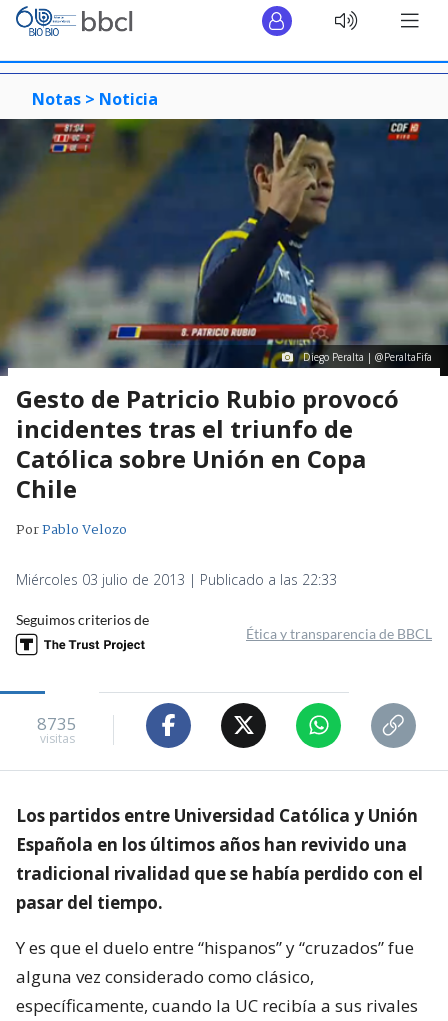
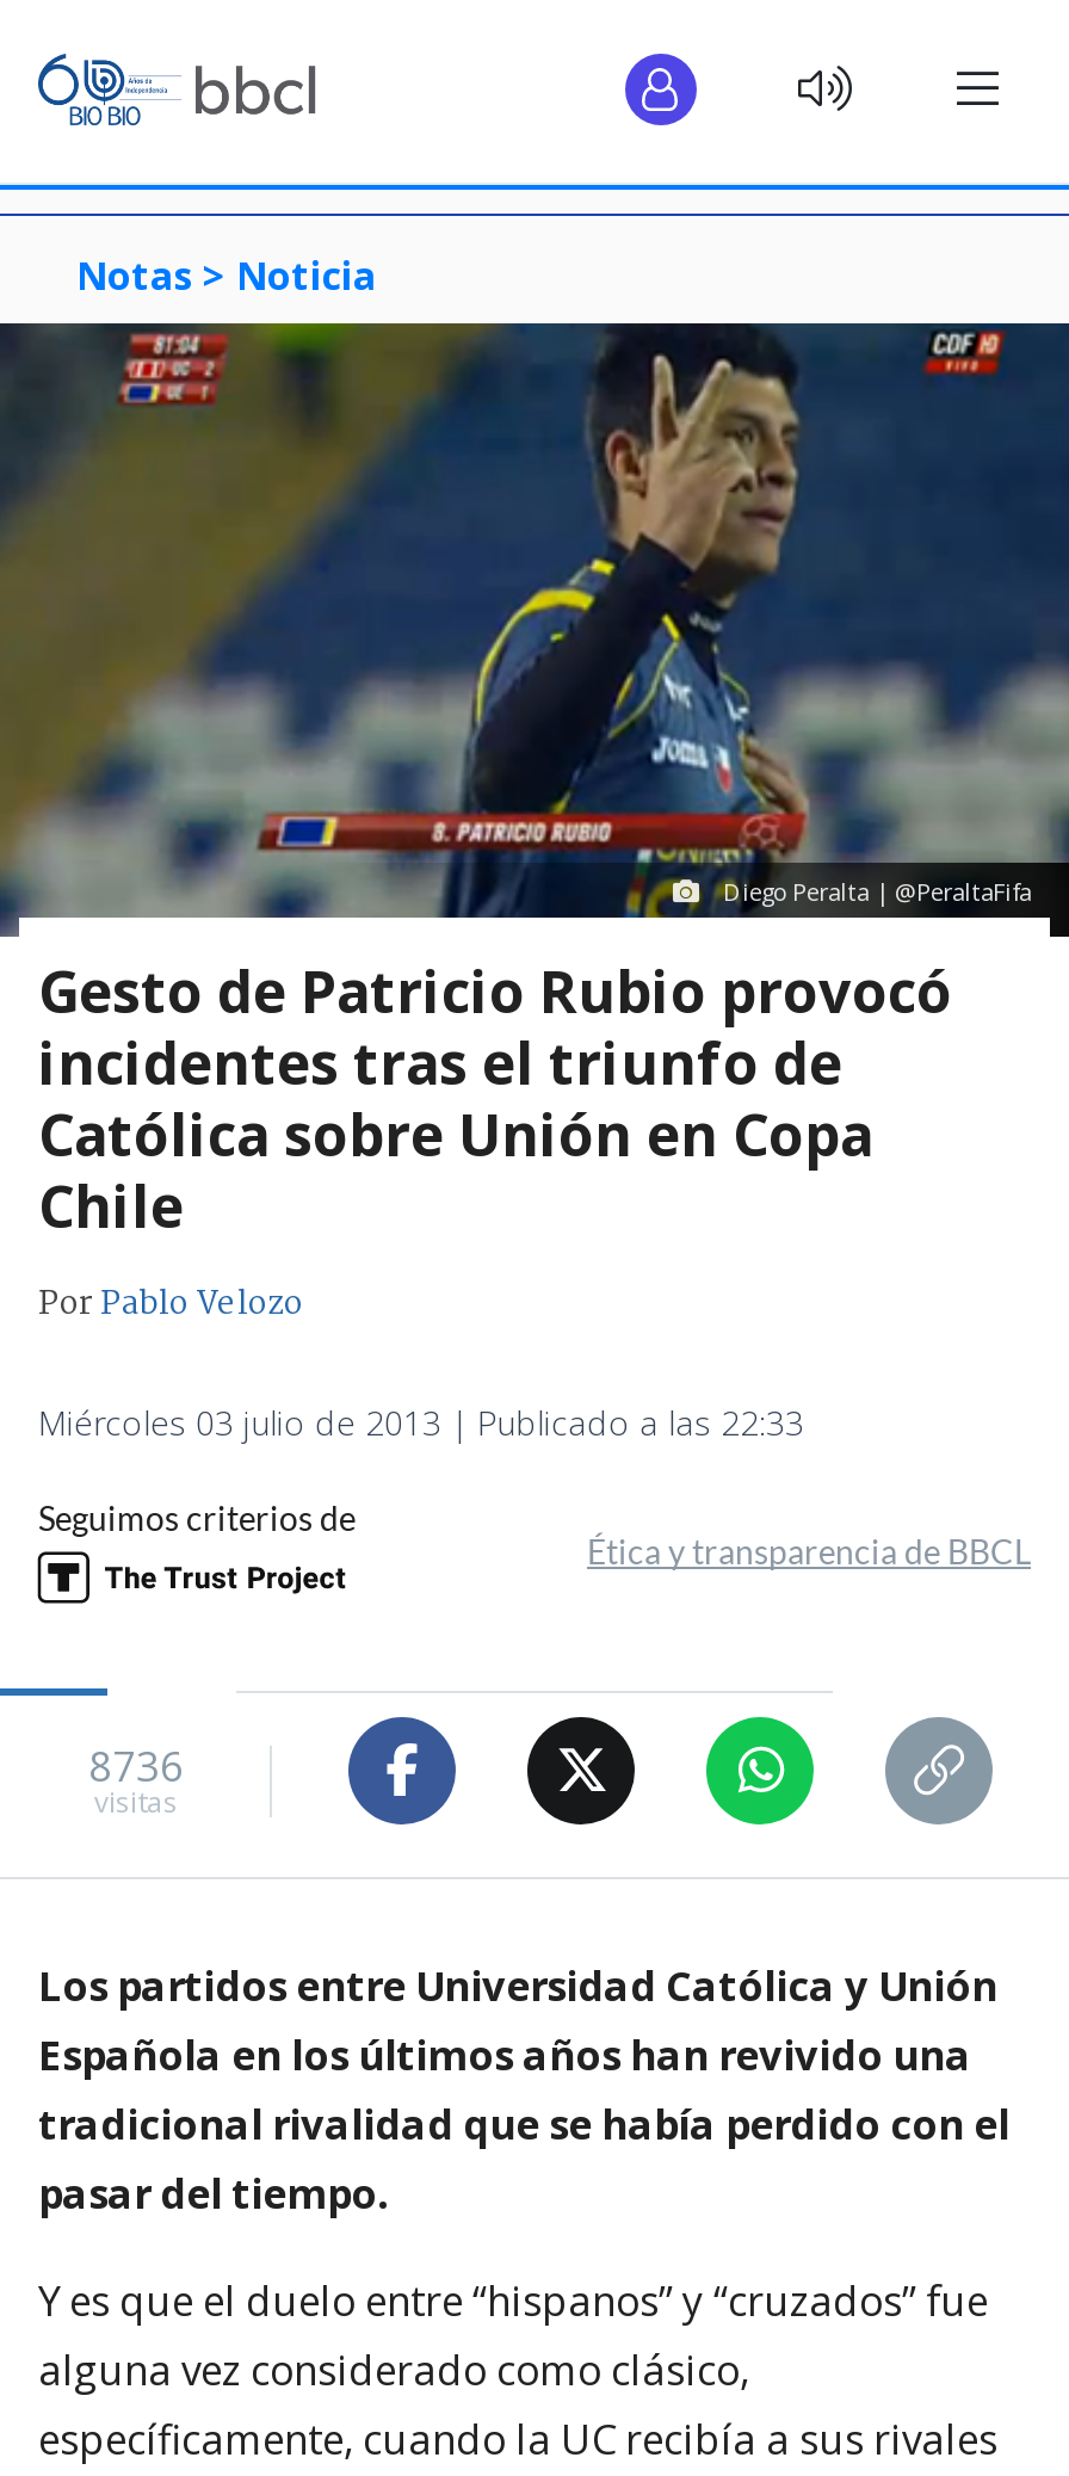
[37,712,77,735] 8735 -> [88,1739,184,1794] 8736

